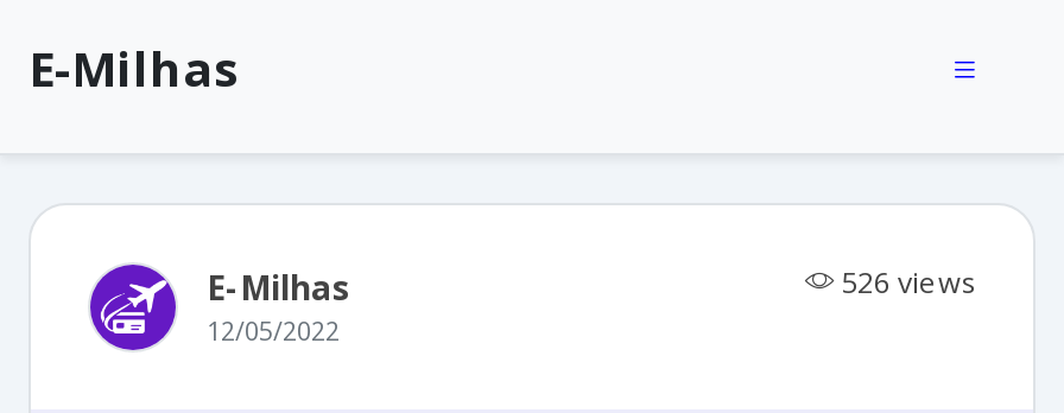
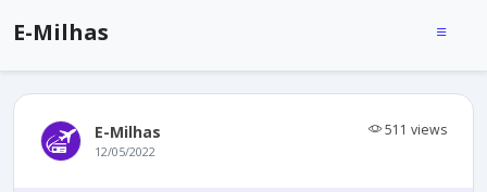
[834,262,976,303] 526 views -> [382,120,447,139] 511 views

